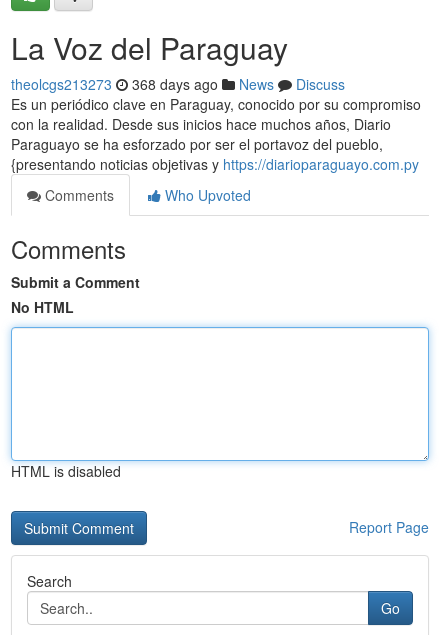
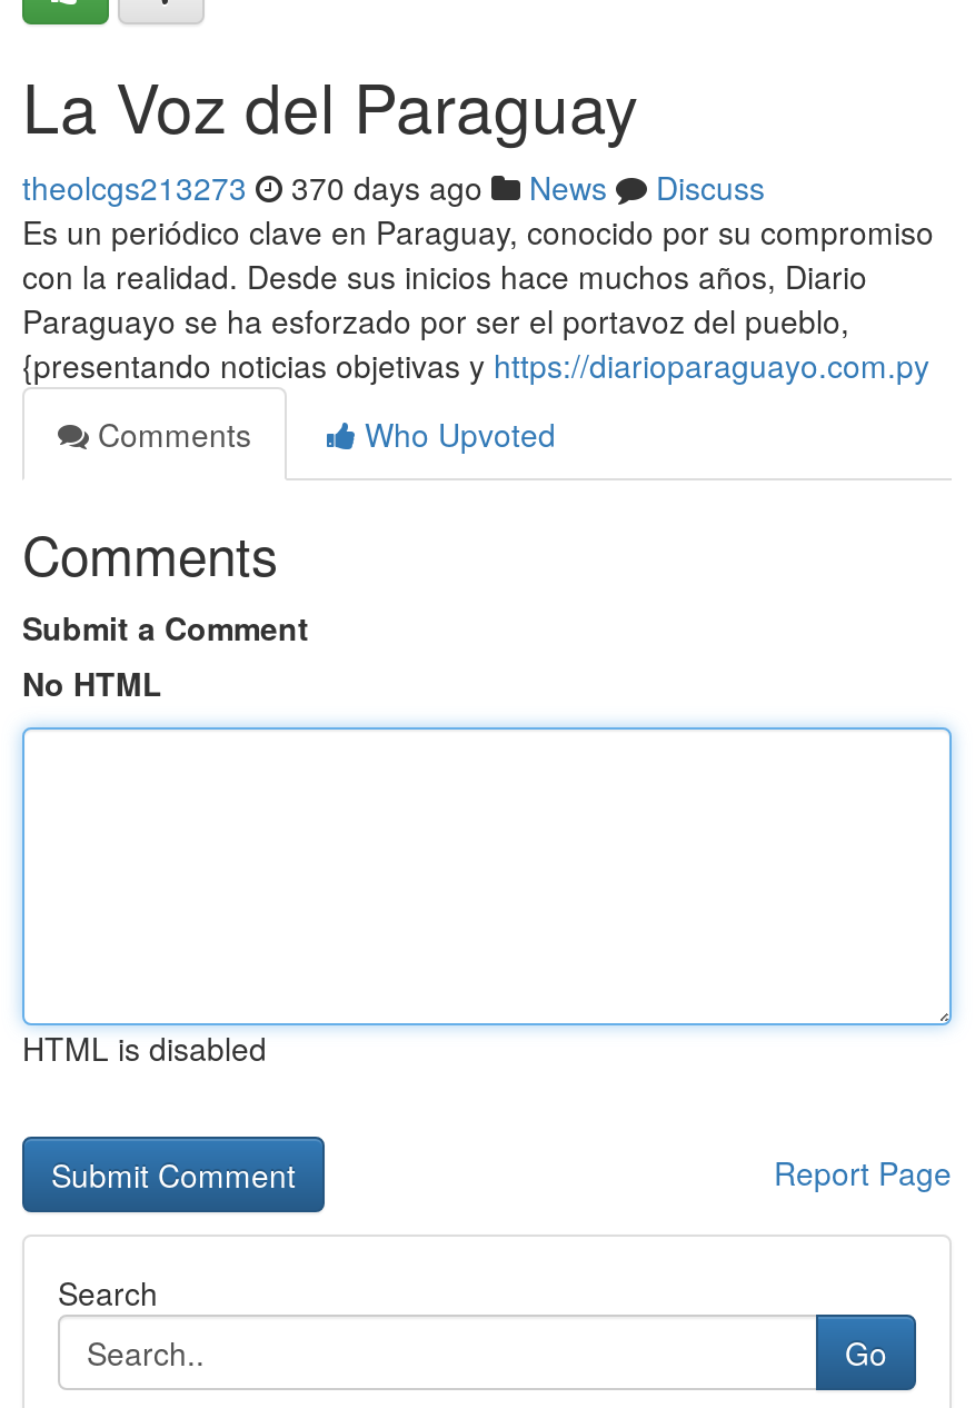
[11,74,345,94] theolcgs213273 368 days ago News Discuss -> [22,165,765,209] theolcgs213273 370 days ago News Discuss

